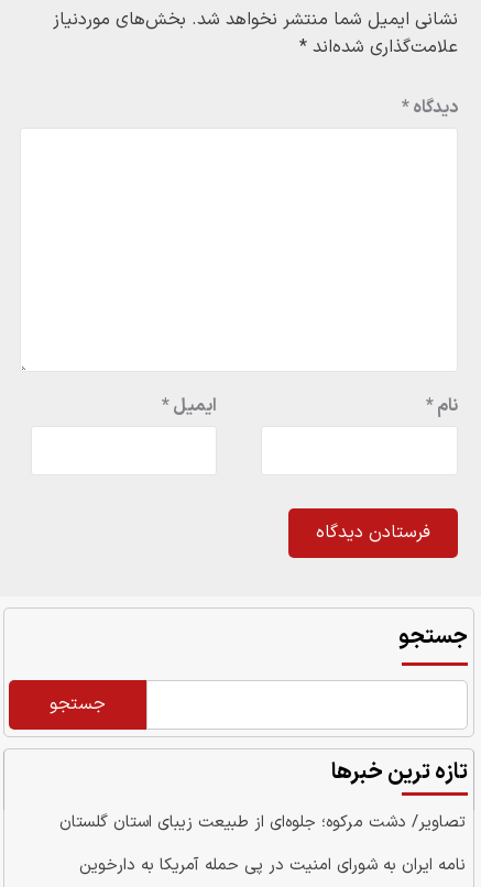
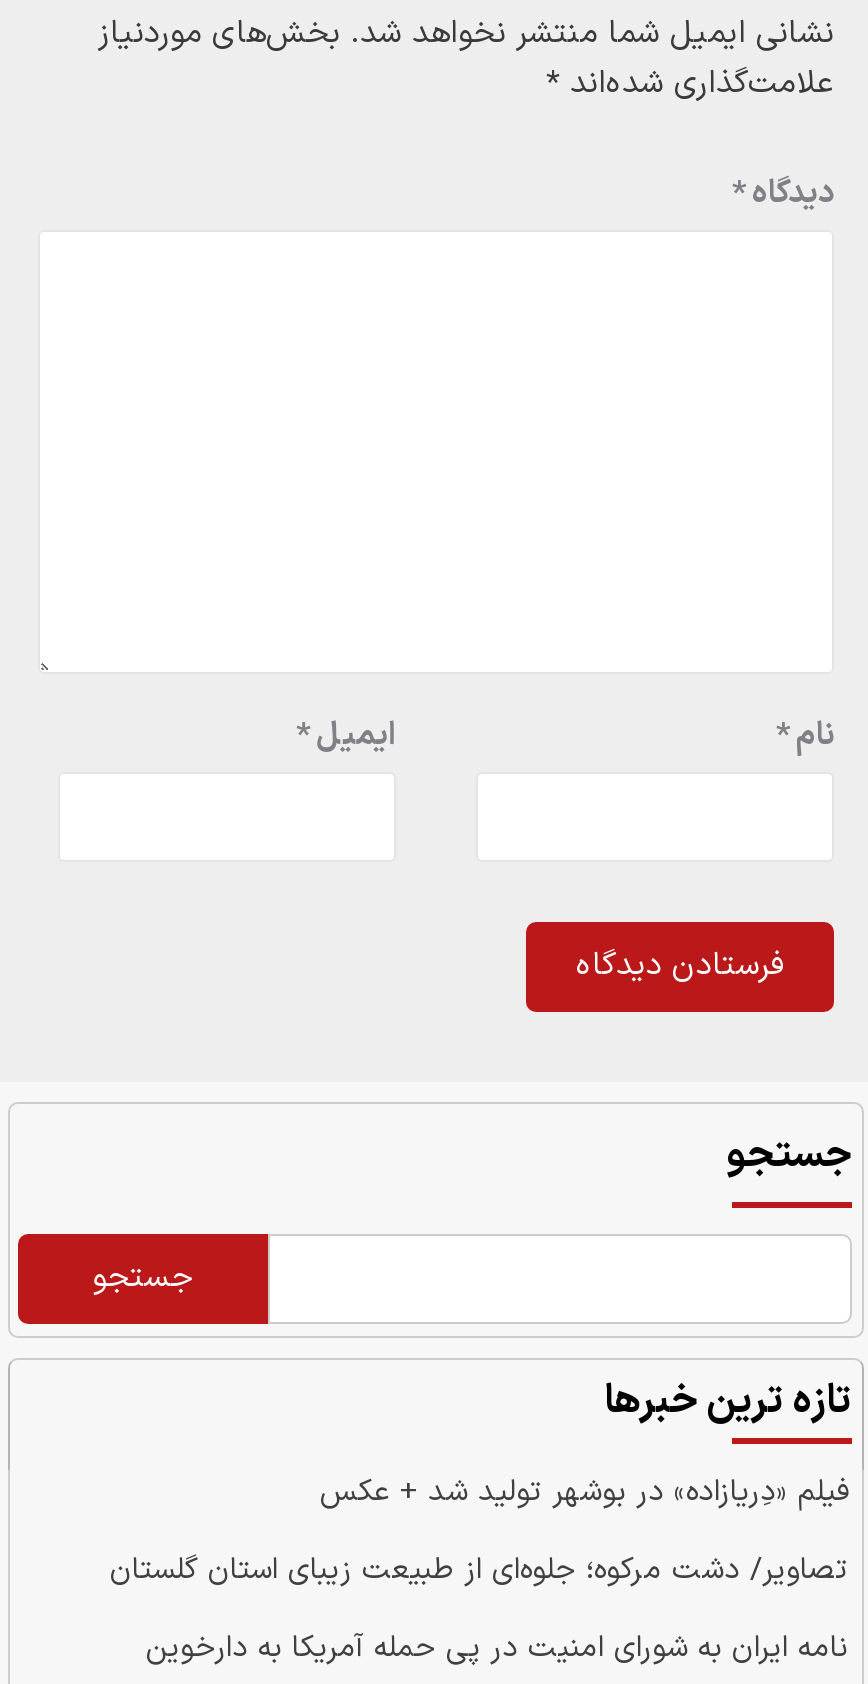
none -> [320,1469,848,1515] فیلم «دِریازاده» در بوشهر تولید شد + عکس

